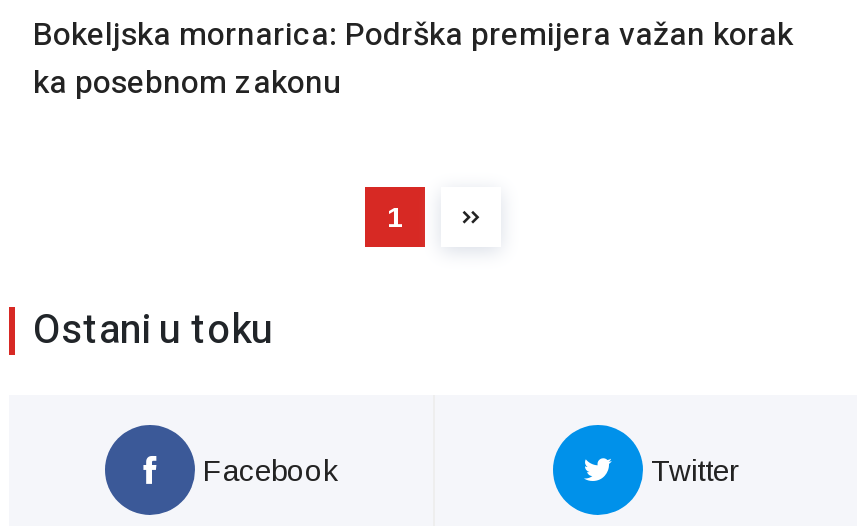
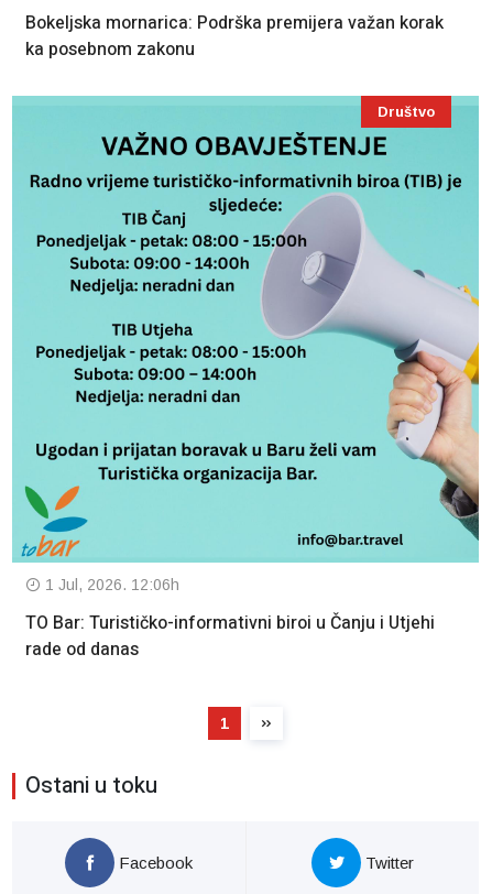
none -> [11,95,480,563] [image] | Društvo
none -> [25,576,435,663] 1 Jul, 2026. 12:06h | TO Bar: Turističko-informativni biroi u Čanju i Utjehi | rade od danas

